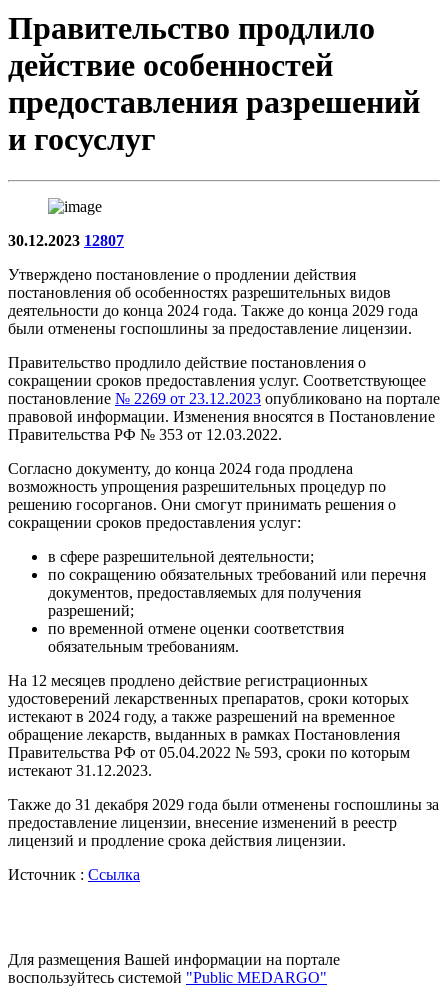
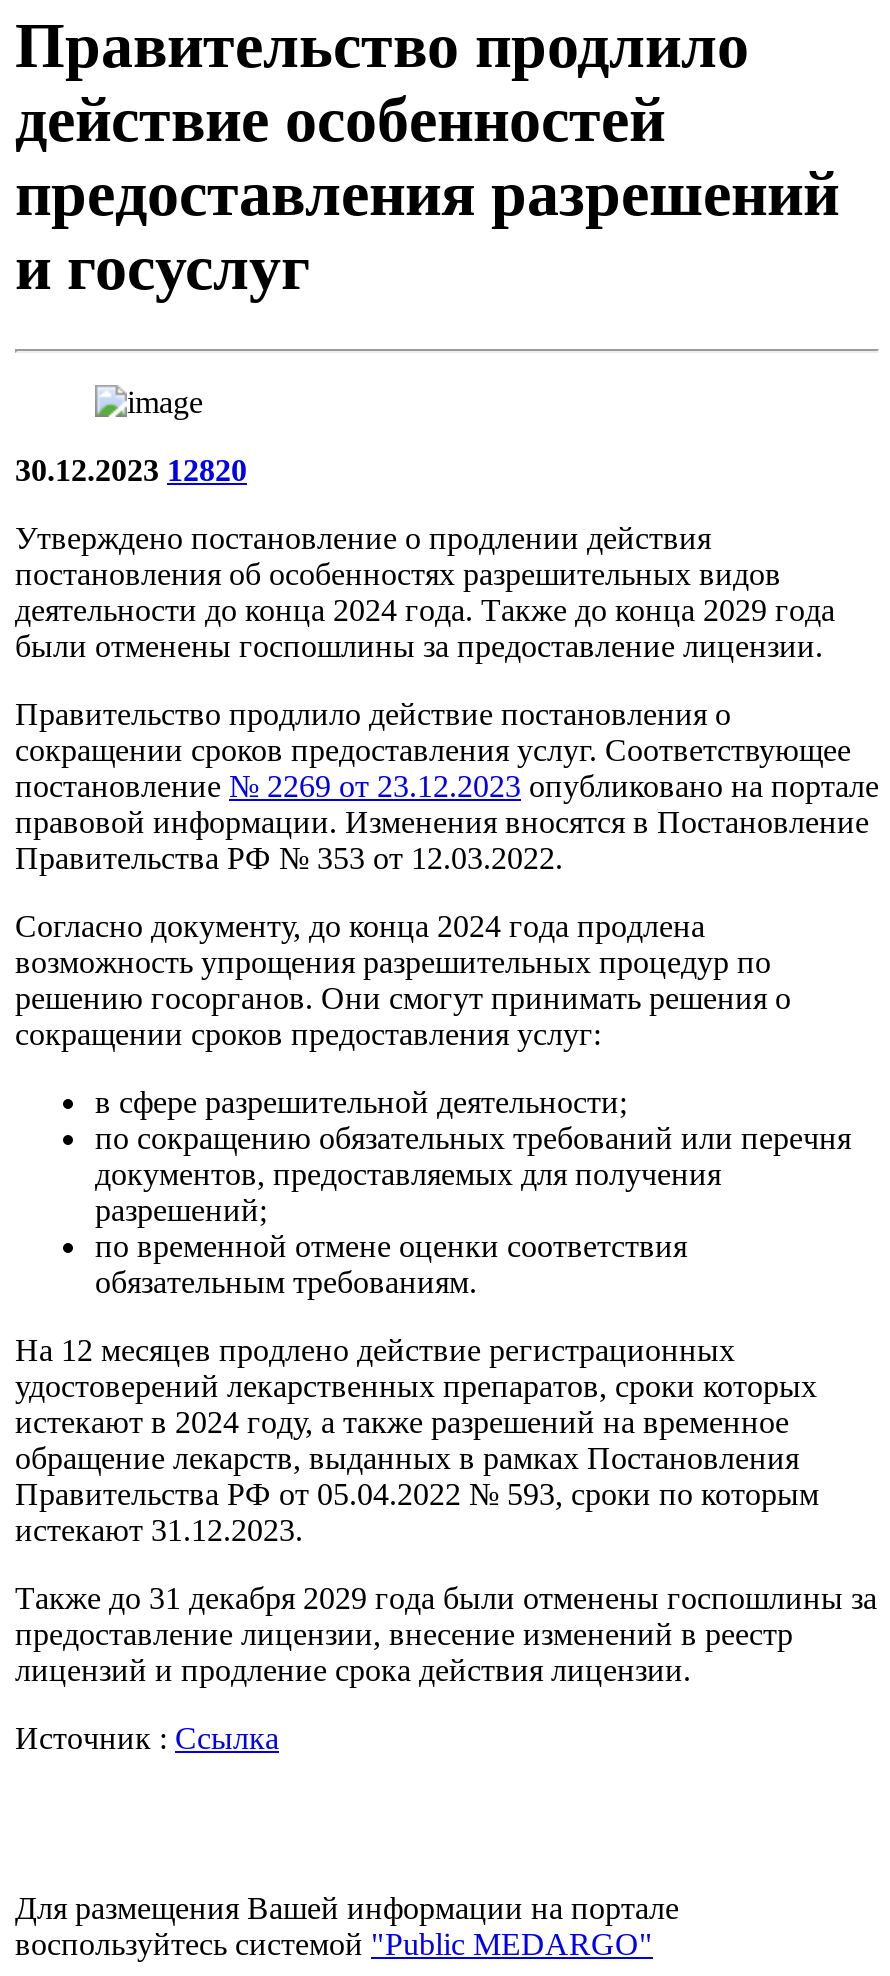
[8,232,124,249] 30.12.2023 12807 -> [15,453,247,487] 30.12.2023 12820

